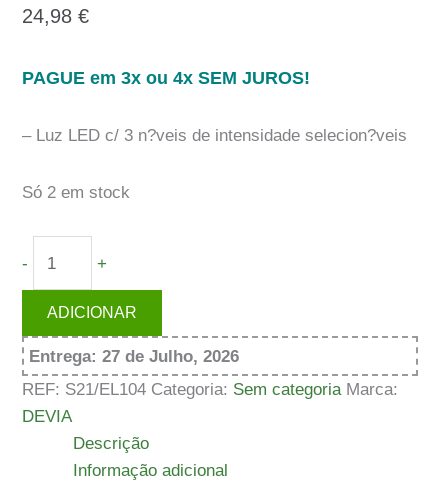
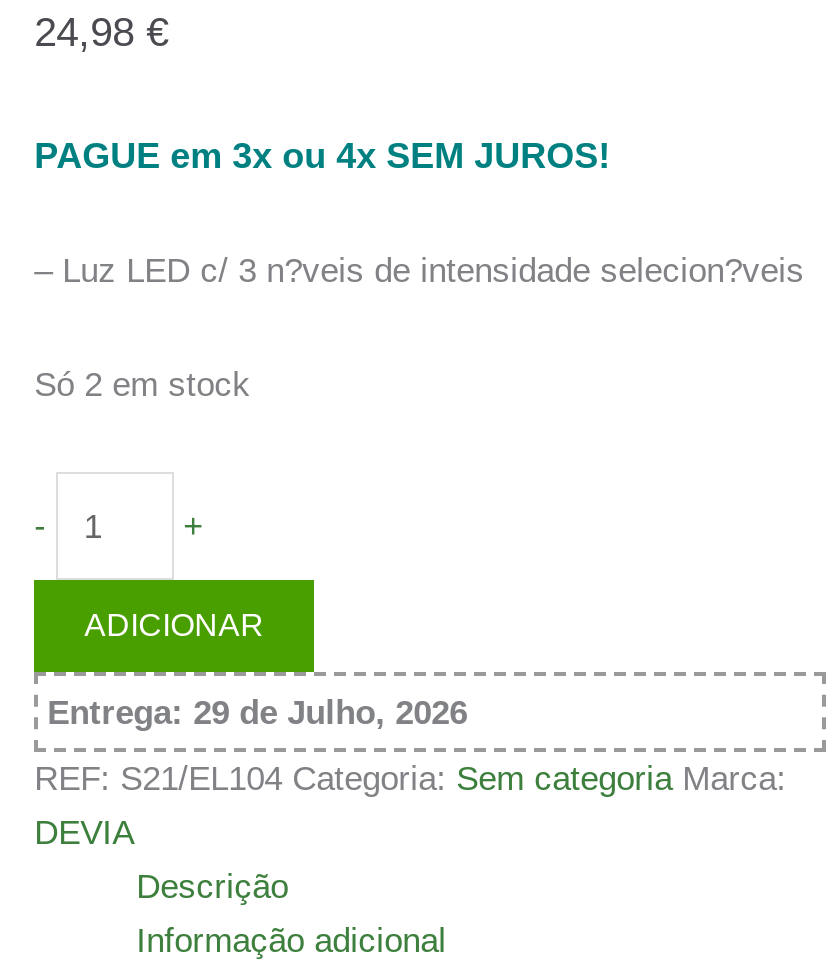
[29,347,239,366] Entrega: 27 de Julho, 2026 -> [47,694,467,732] Entrega: 29 de Julho, 2026

